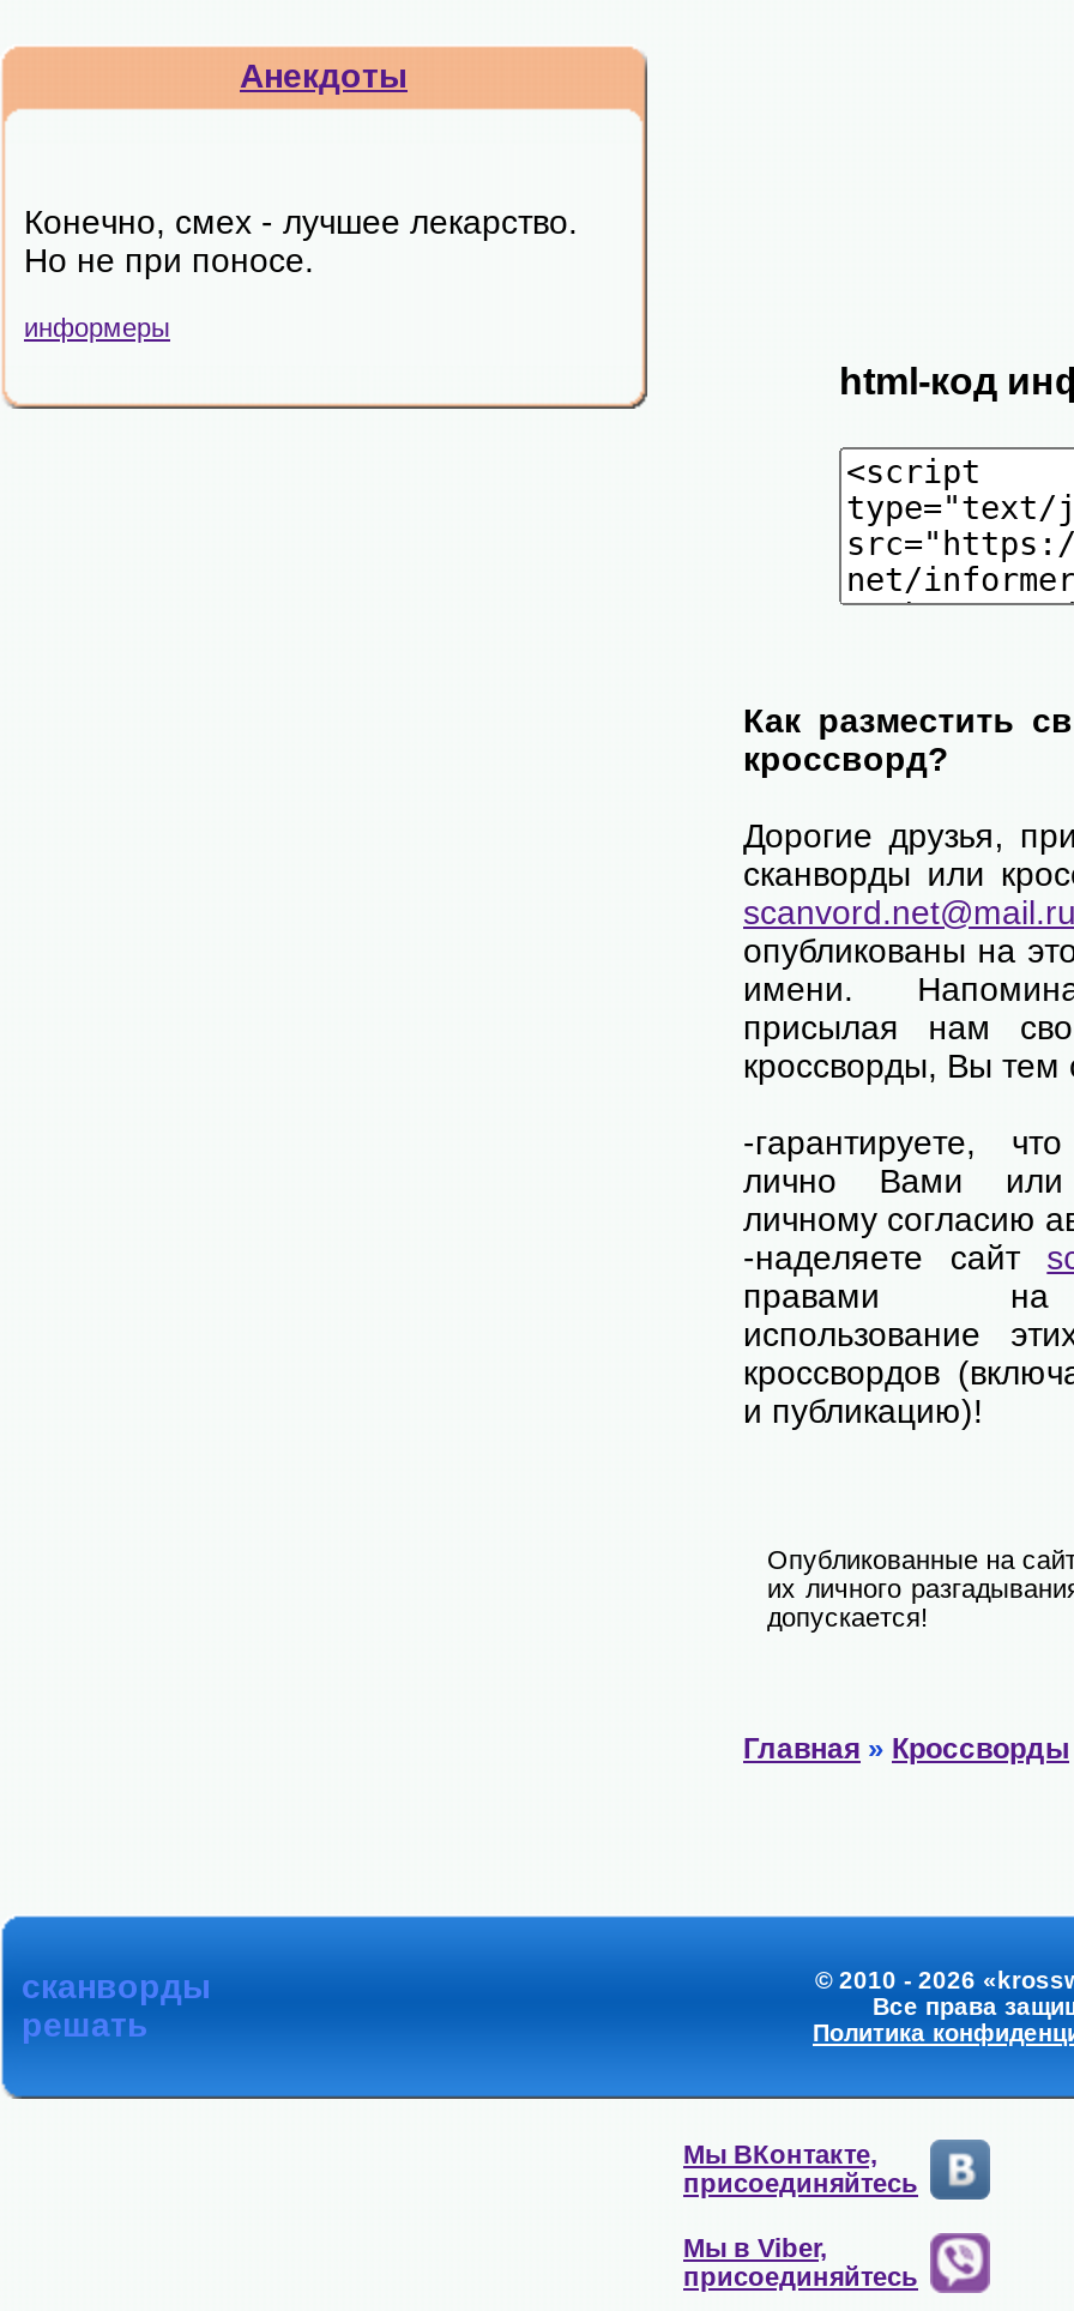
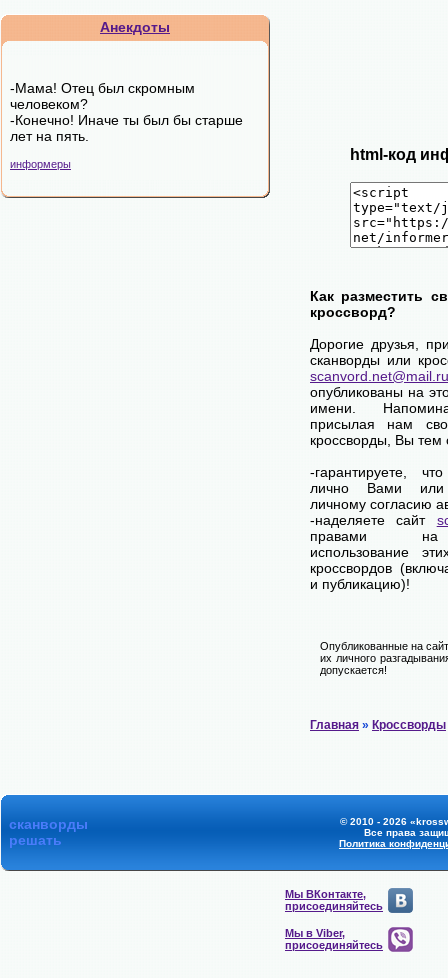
[24,203,578,279] Конечно, смех - лучшее лекарство. | Но не при поносе. -> [10,80,243,144] -Мама! Отец был скромным | человеком? | -Конечно! Иначе ты был бы старше | лет на пять.
moved [24,313,170,342] -> [10,158,71,170]: информеры

